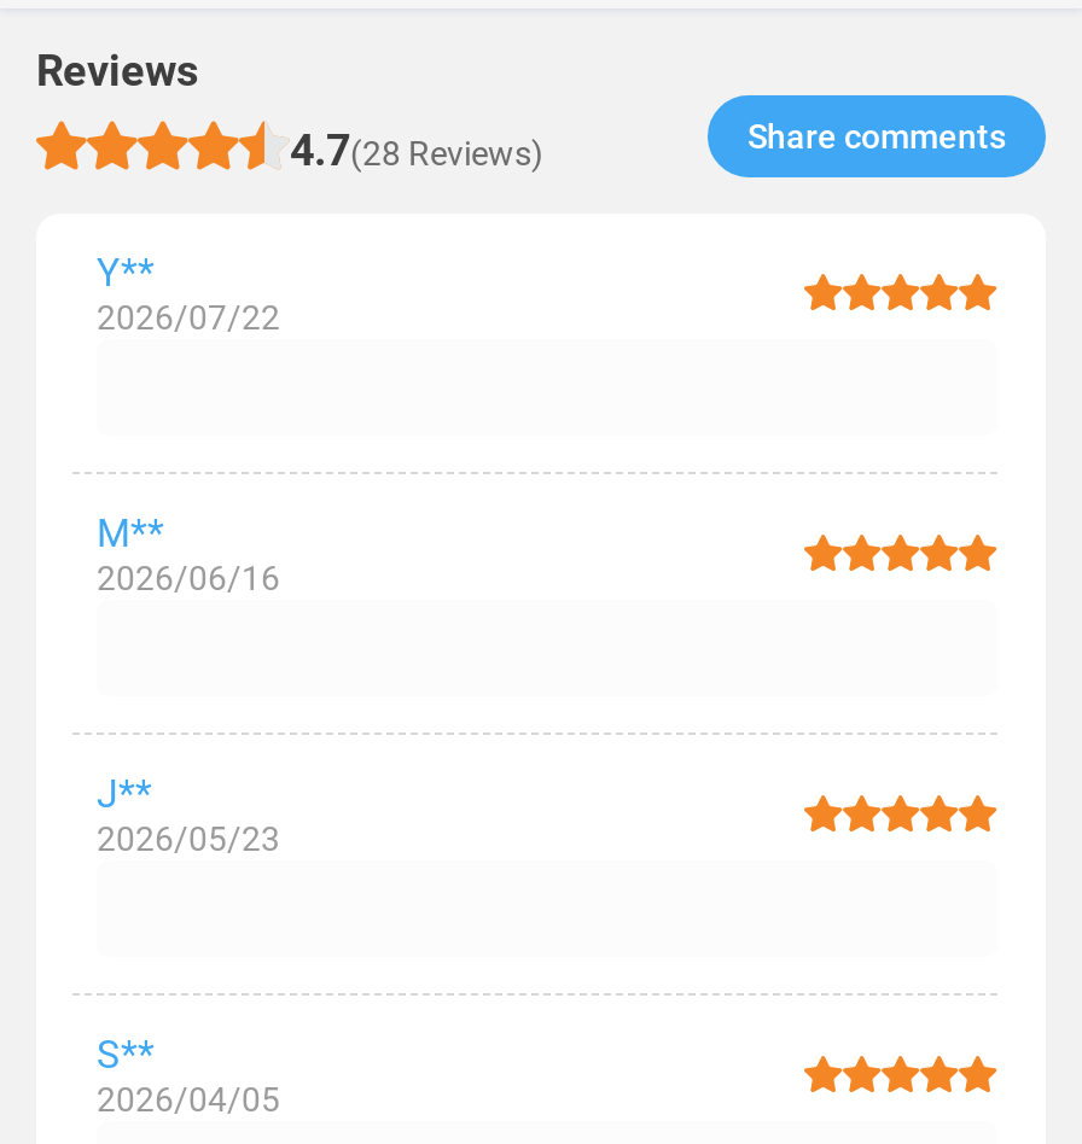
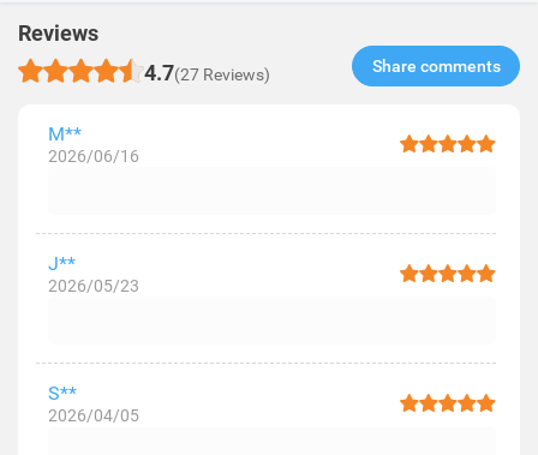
[290,124,543,175] 4.7(28 Reviews) -> [144,60,270,85] 4.7(27 Reviews)
[97,250,280,337] Y** | 2026/07/22 -> none

